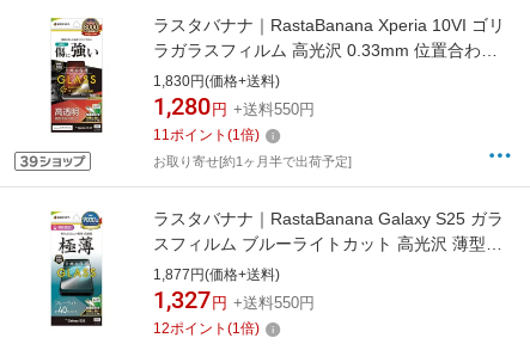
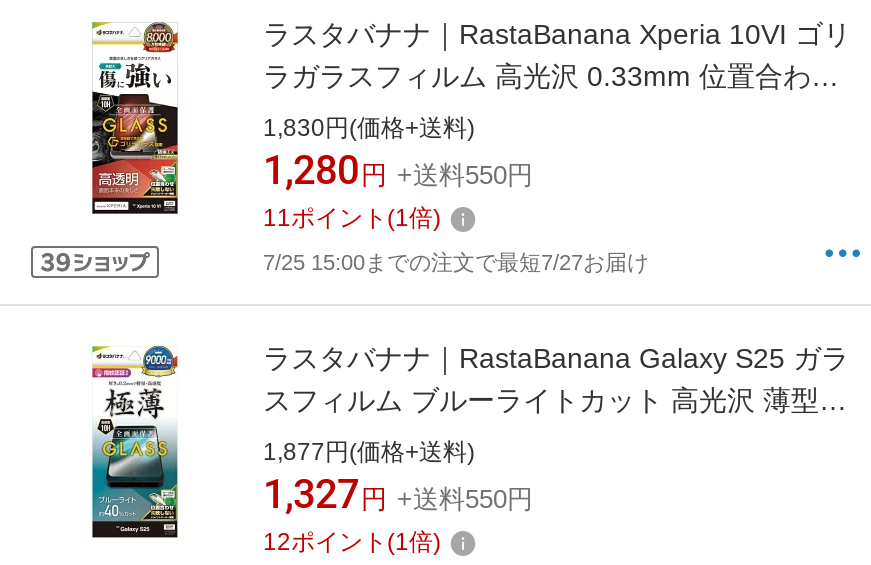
[153,154,352,168] お取り寄せ[約1ヶ月半で出荷予定] -> [263,250,649,274] 7/25 15:00までの注文で最短7/27お届け

